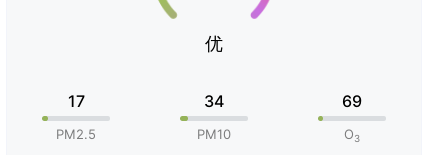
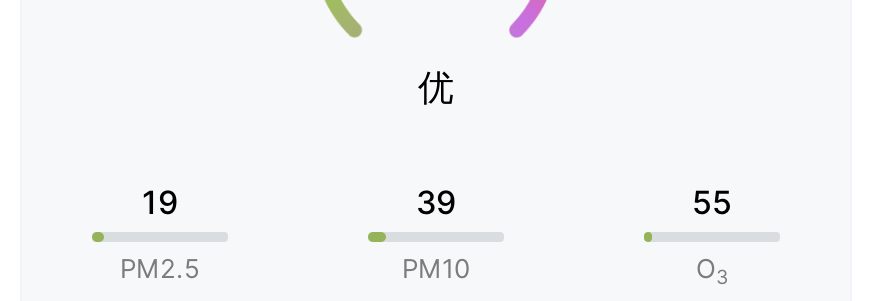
[67,91,84,111] 17 -> [142,182,178,222] 19
[204,91,224,111] 34 -> [416,182,456,222] 39
[342,91,362,111] 69 -> [692,182,732,222] 55

